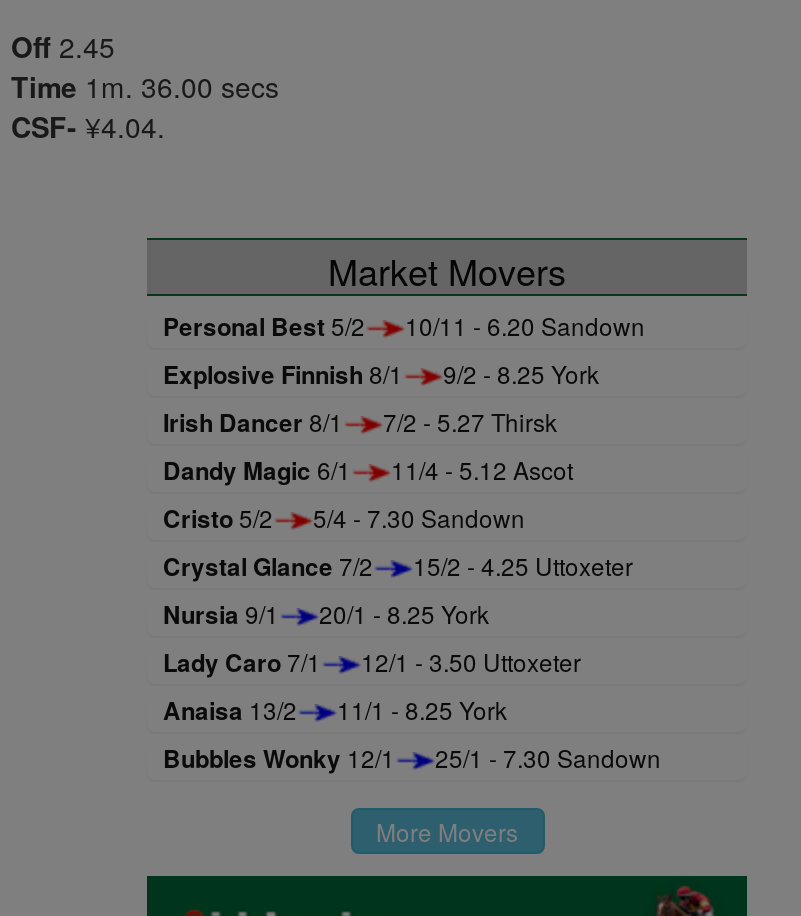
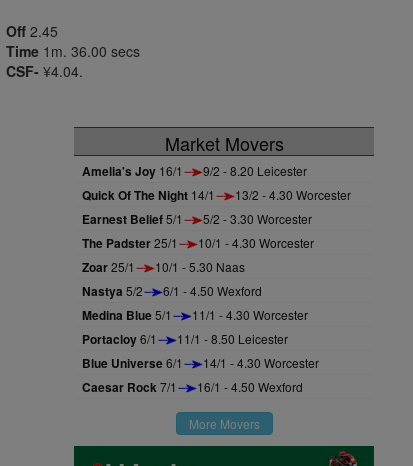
[163,308,661,776] Personal Best 5/2 | 10/11 - 6.20 Sandown | Explosive Finnish 8/1 | 9/2 - 8.25 York | Irish Dancer 8/1 | 7/2 - 5.27 Thirsk | Dandy Magic 6/1 | 11/4 - 5.12 Ascot | Cristo 5/2 | 5/4 - 7.30 Sandown | Crystal Glance 7/2 | 15/2 - 4.25 Uttoxeter | Nursia 9/1 | 20/1 - 8.25 York | Lady Caro 7/1 | 12/1 - 3.50 Uttoxeter | Anaisa 13/2 | 11/1 - 8.25 York | Bubbles Wonky 12/1 | 25/1 - 7.30 Sandown -> [82,162,351,396] Amelia's Joy 16/1 | 9/2 - 8.20 Leicester | Quick Of The Night 14/1 | 13/2 - 4.30 Worcester | Earnest Belief 5/1 | 5/2 - 3.30 Worcester | The Padster 25/1 | 10/1 - 4.30 Worcester | Zoar 25/1 | 10/1 - 5.30 Naas | Nastya 5/2 | 6/1 - 4.50 Wexford | Medina Blue 5/1 | 11/1 - 4.30 Worcester | Portacloy 6/1 | 11/1 - 8.50 Leicester | Blue Universe 6/1 | 14/1 - 4.30 Worcester | Caesar Rock 7/1 | 16/1 - 4.50 Wexford

